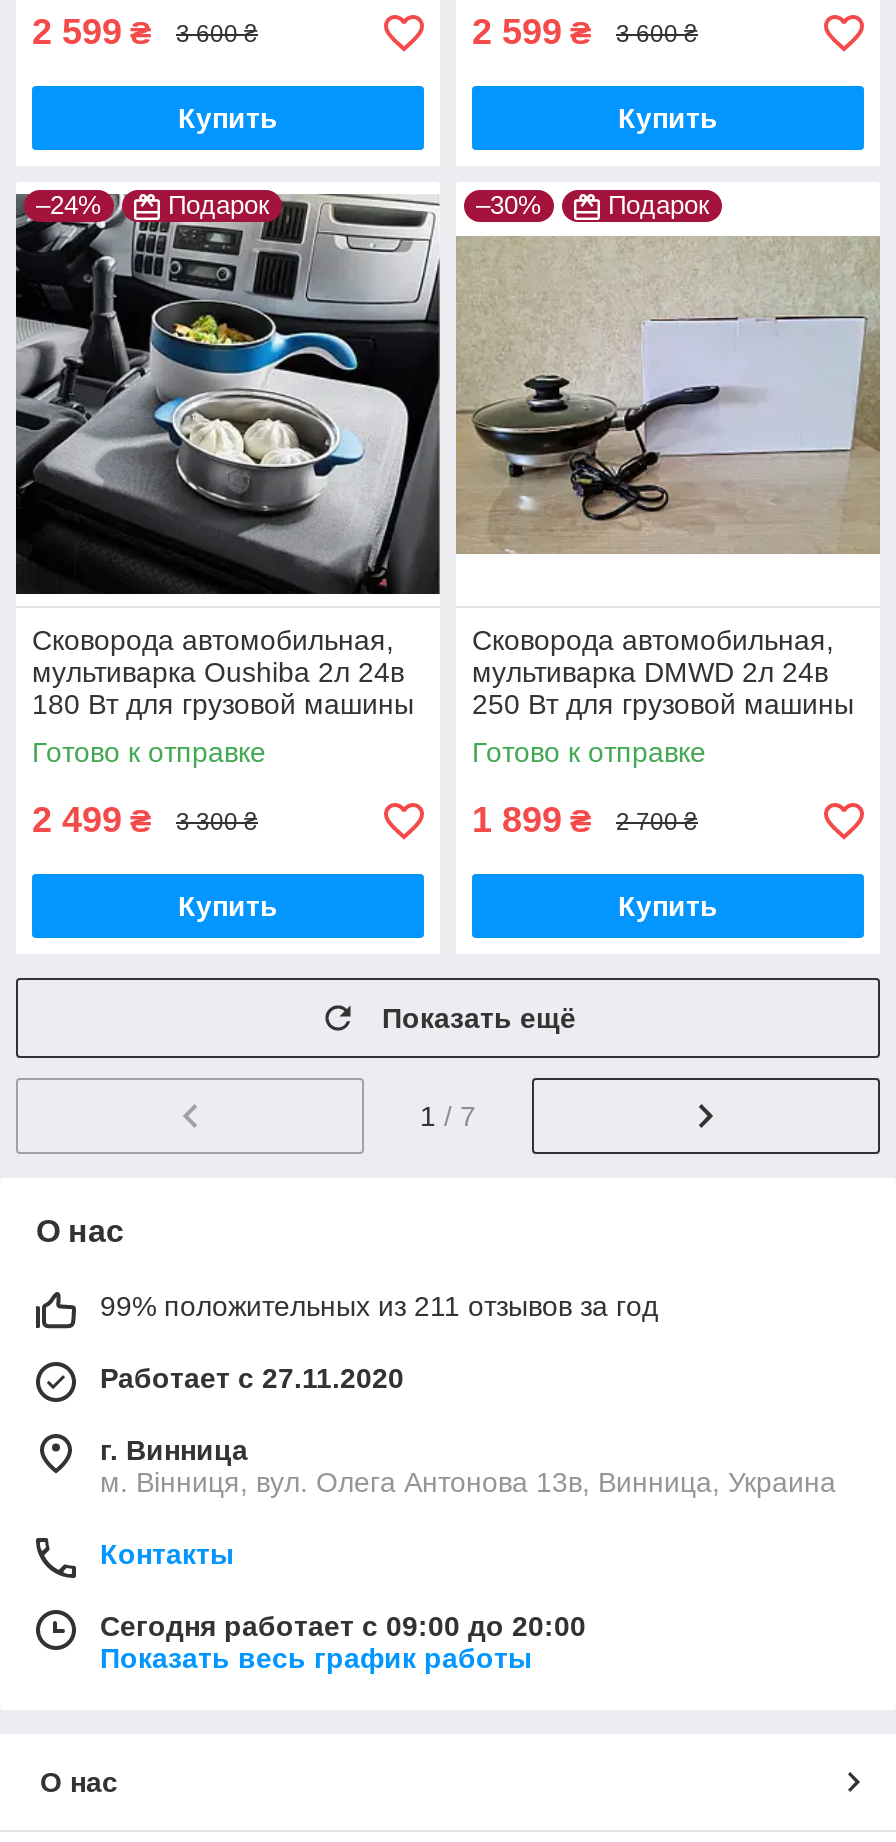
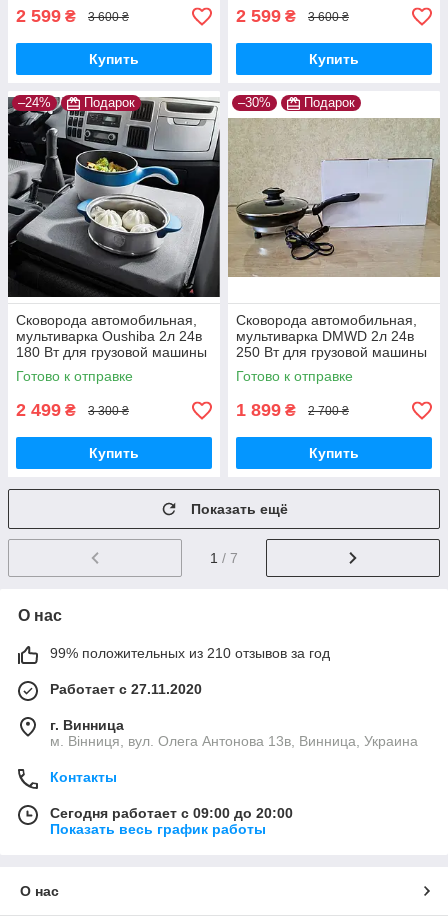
[100,1290,658,1322] 99% положительных из 211 отзывов за год -> [50,645,330,661] 99% положительных из 210 отзывов за год

